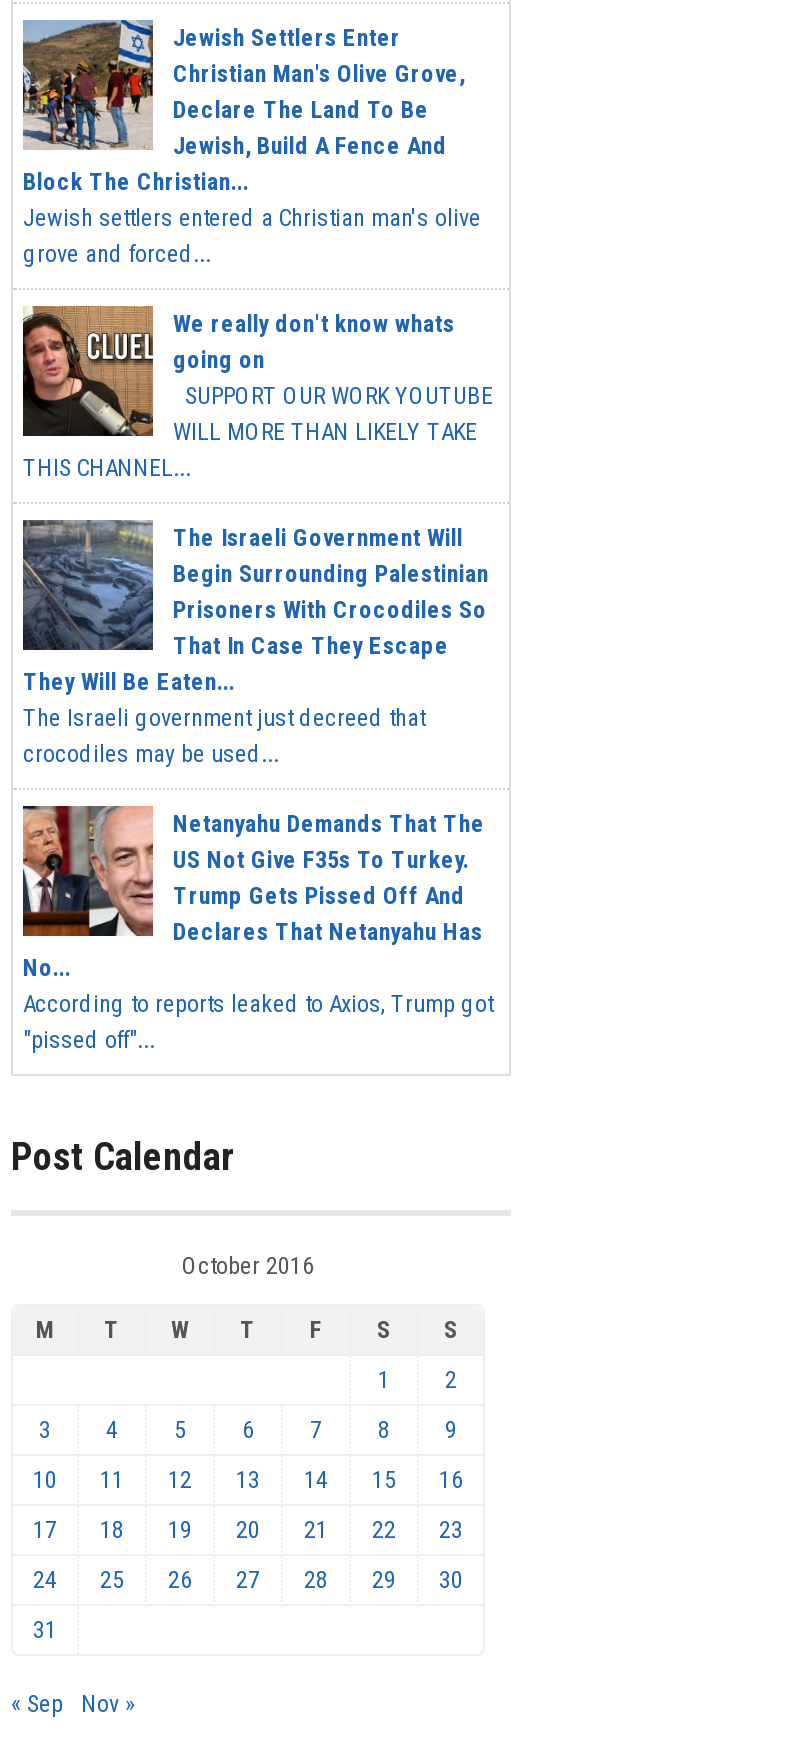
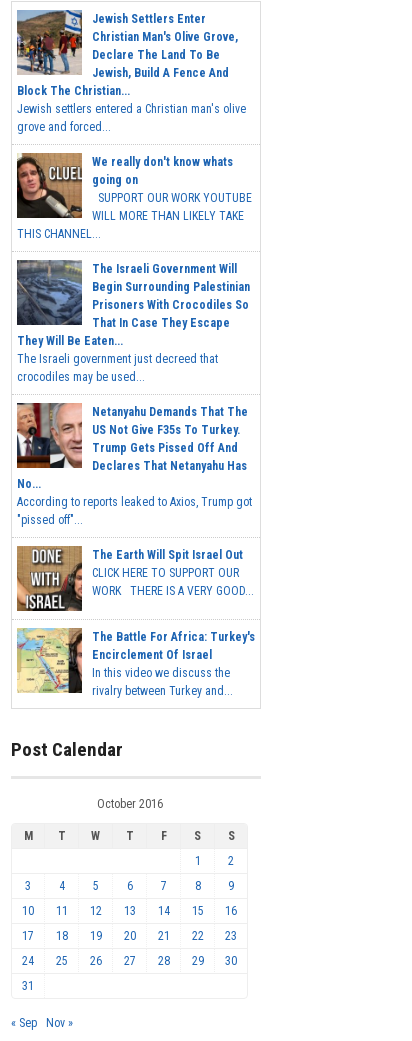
none -> [16,545,255,698] [image] | The Earth Will Spit Israel Out | CLICK HERE TO SUPPORT OUR | WORK THERE IS A VERY GOOD... | The Battle For Africa: Turkey's | Encirclement Of Israel | In this video we discuss the | rivalry between Turkey and...
none -> [16,627,78,694] [image]

